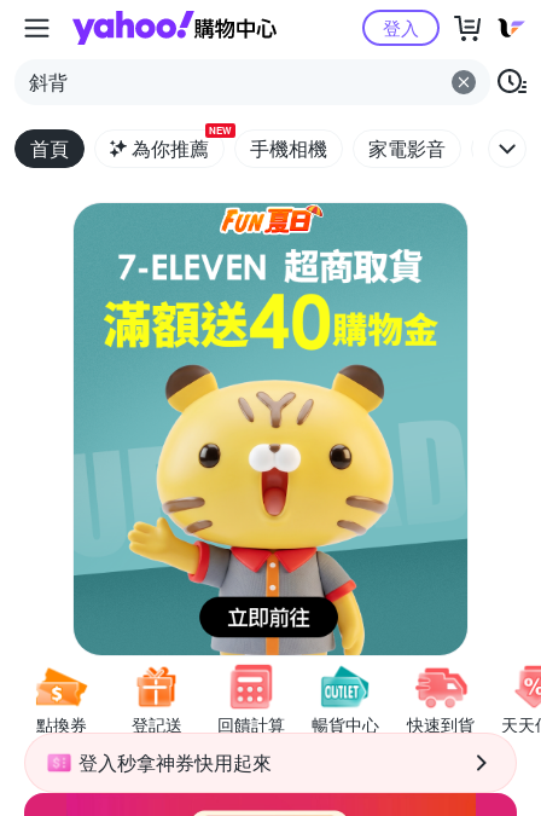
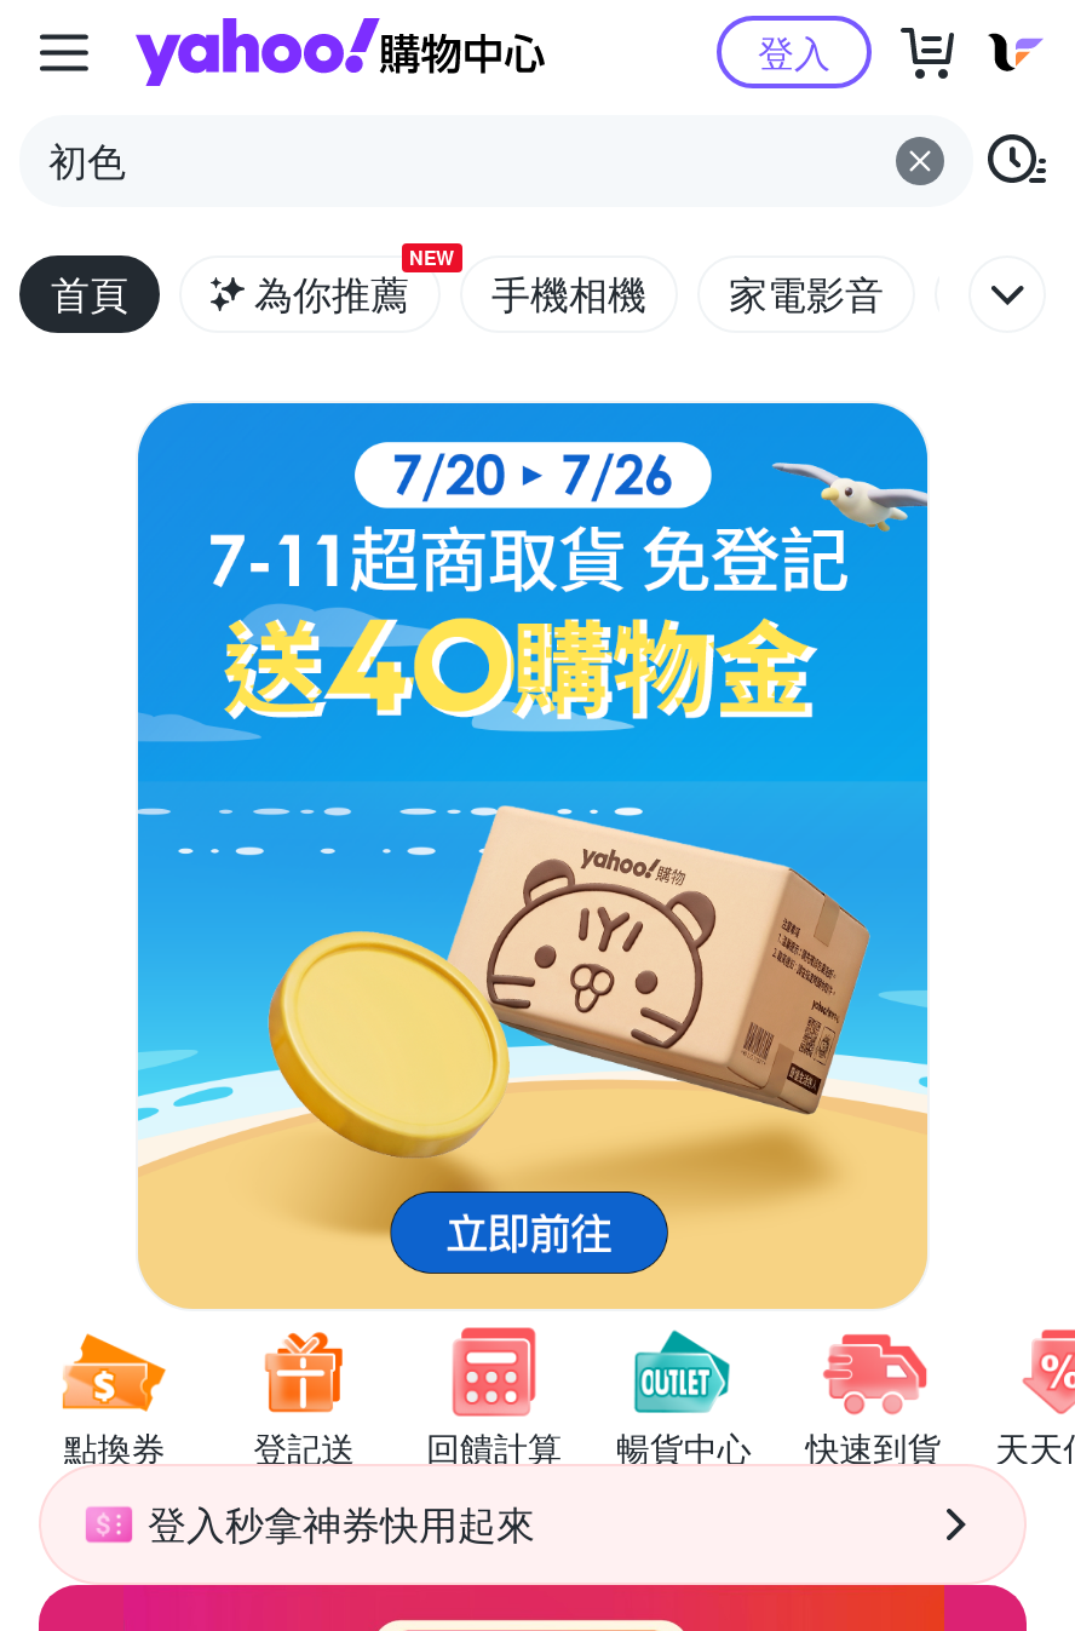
[29,68,68,96] 斜背 -> [48,132,126,188] 初色
[72,203,469,656] [image] -> [136,403,930,1311] [image]

